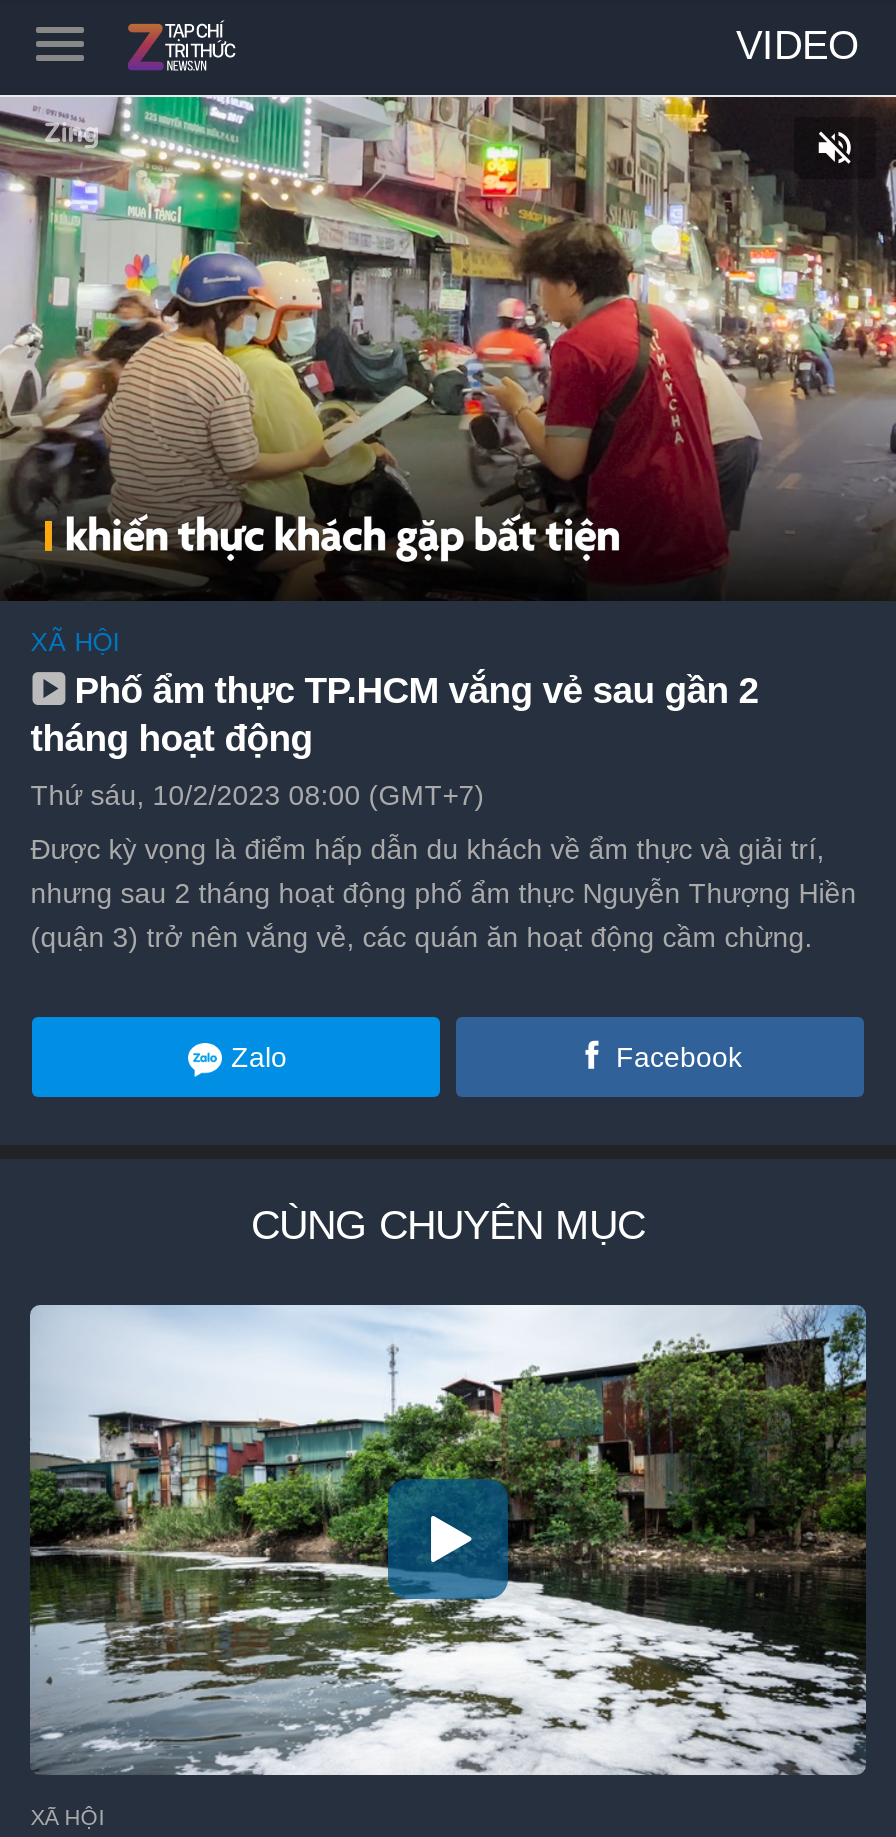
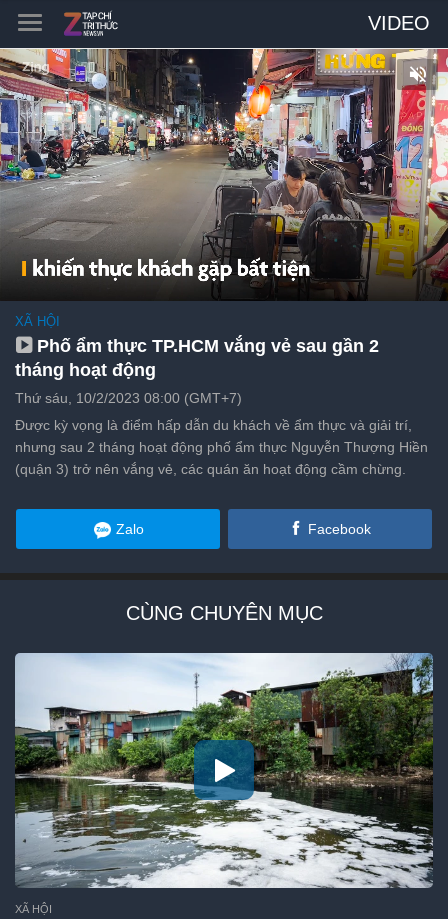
[6,95,890,589] [image] -> [3,48,445,296] [image]

